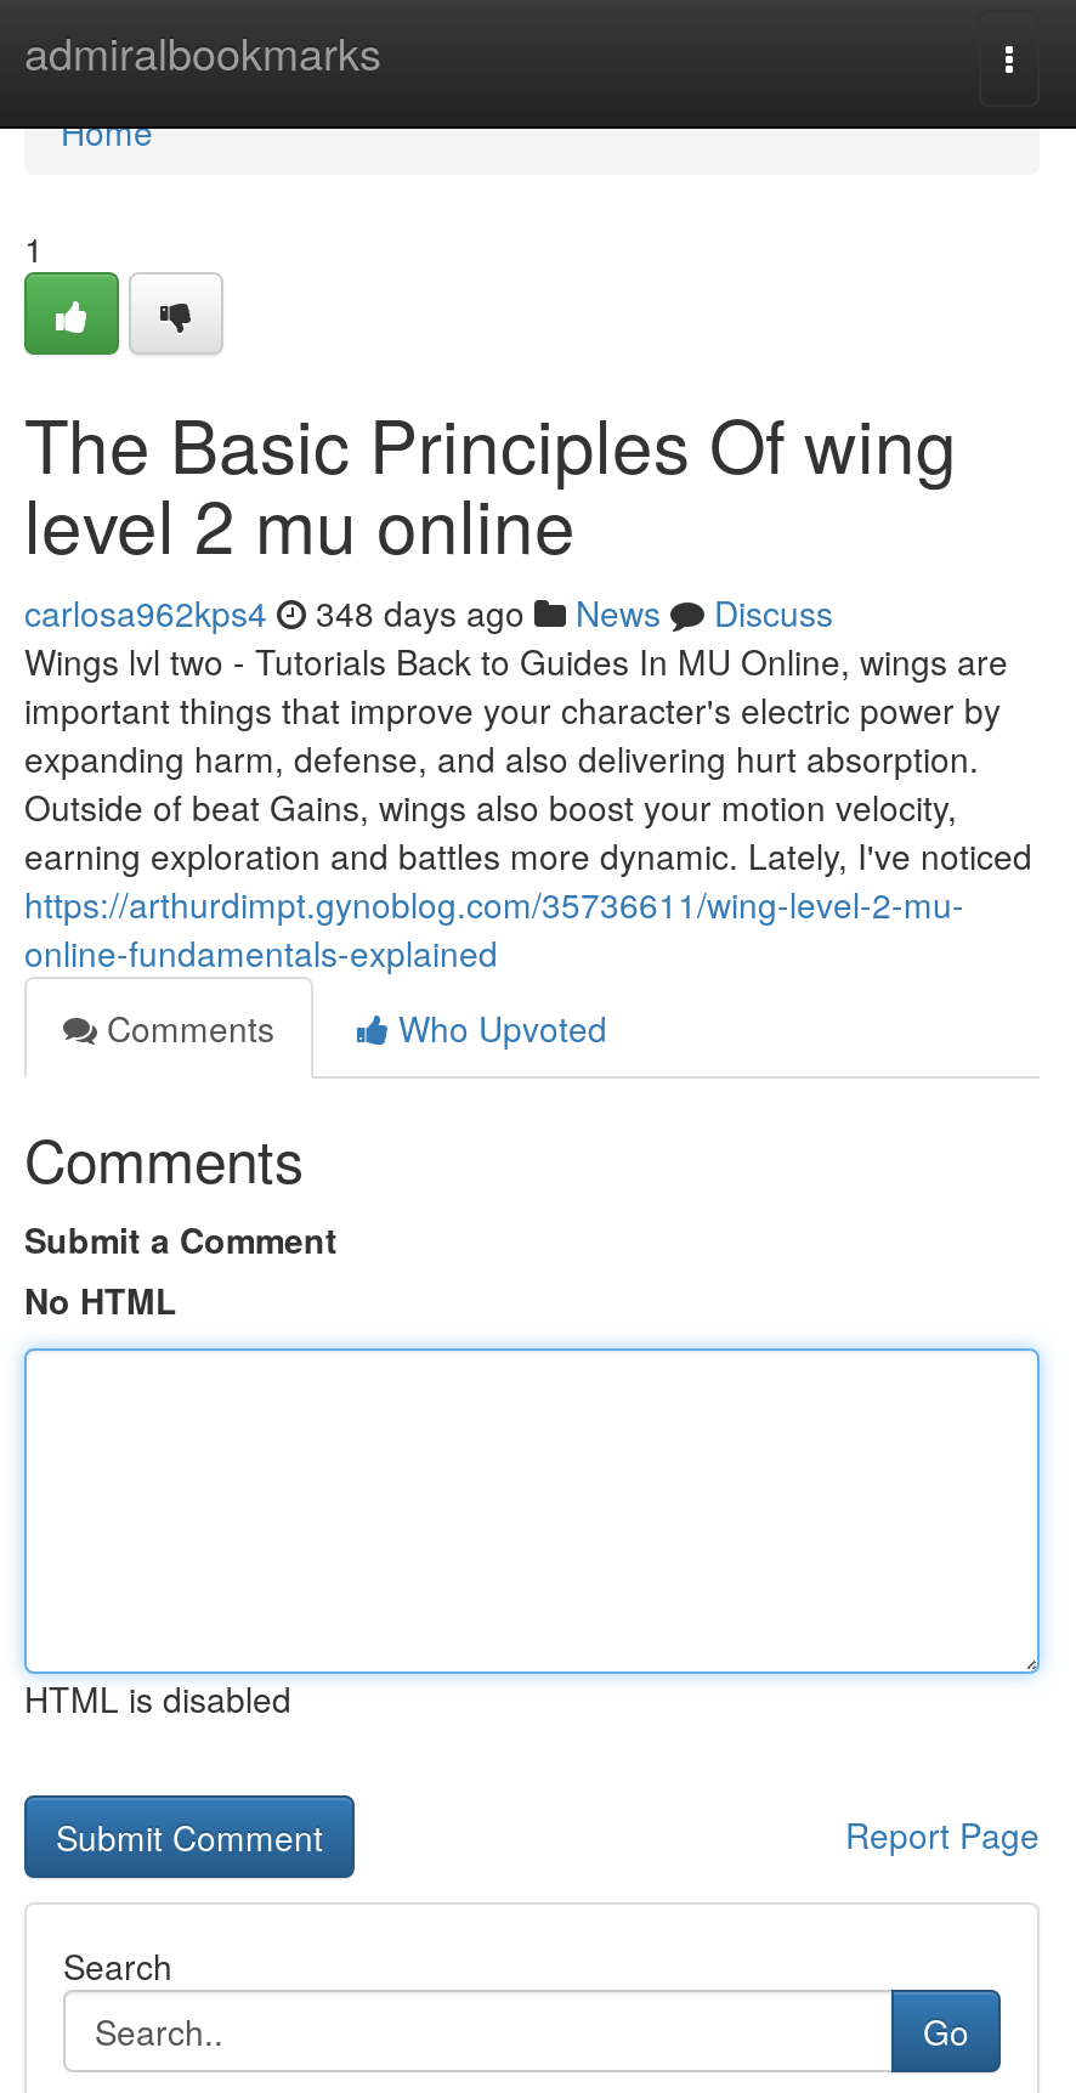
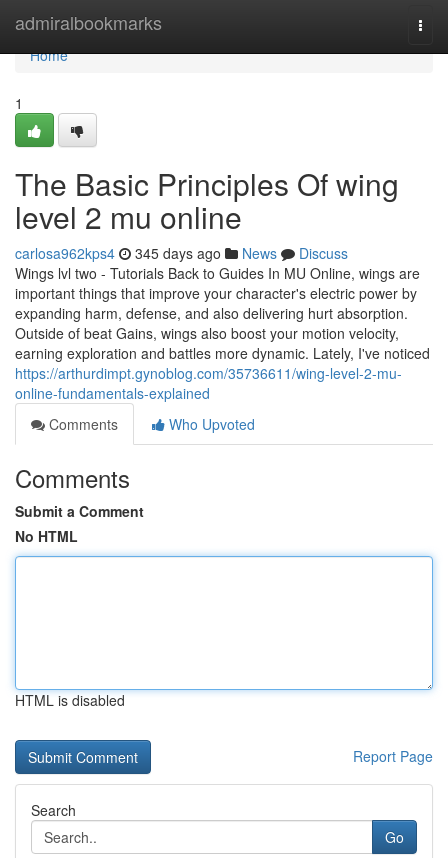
[24,588,833,637] carlosa962kps4 348 days ago News Discuss -> [15,243,348,263] carlosa962kps4 345 days ago News Discuss

